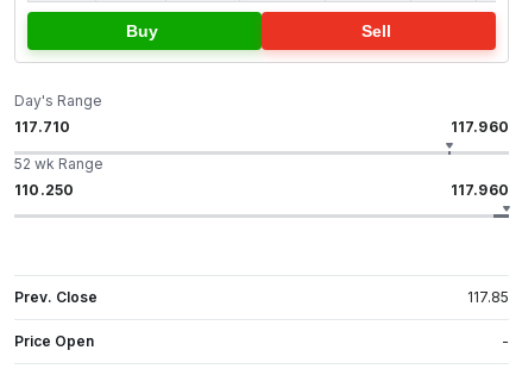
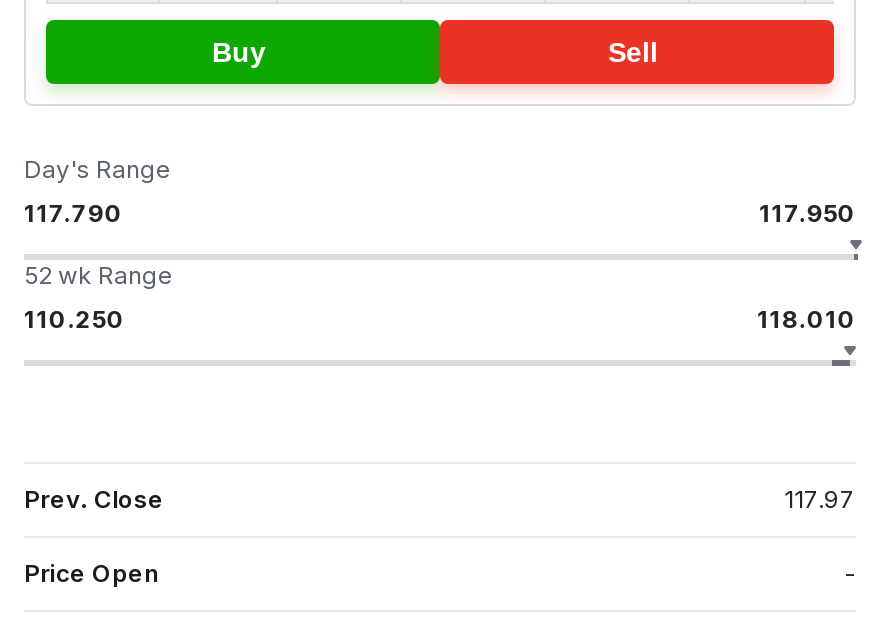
[14,118,71,135] 117.710 -> [24,198,123,228] 117.790
[450,118,509,135] 117.960 -> [759,198,856,228] 117.950
[450,181,509,199] 117.960 -> [757,304,856,334] 118.010
[467,288,509,306] 117.85 -> [784,484,856,514] 117.97

